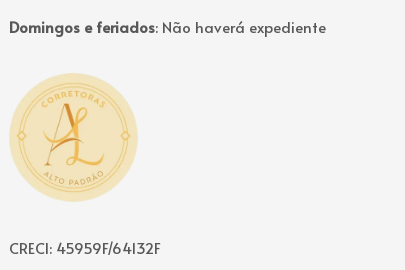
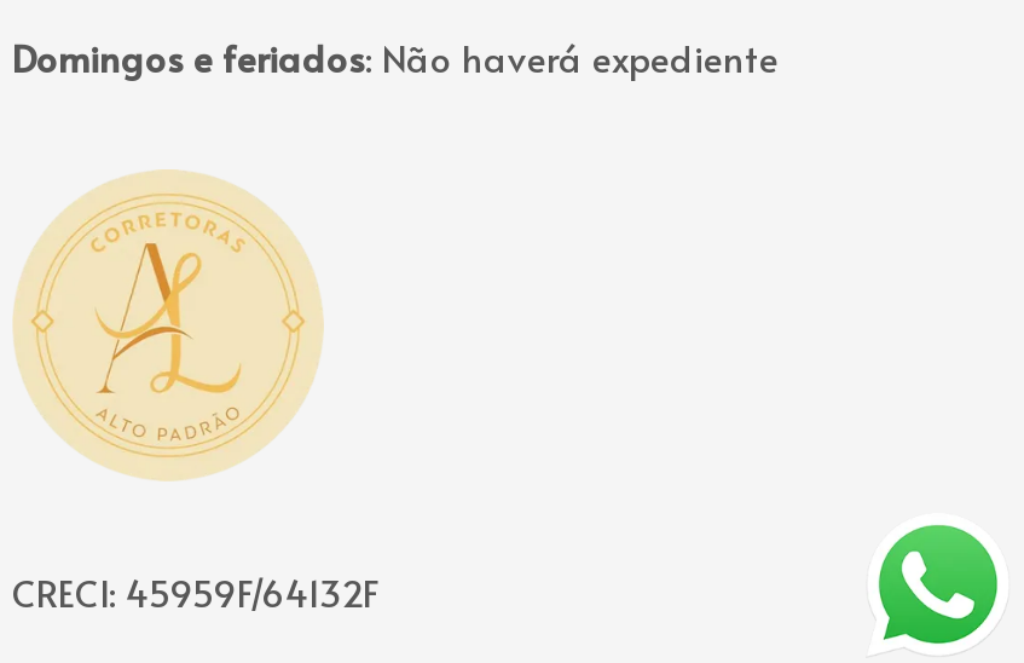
none -> [875,523,999,646] [image]

